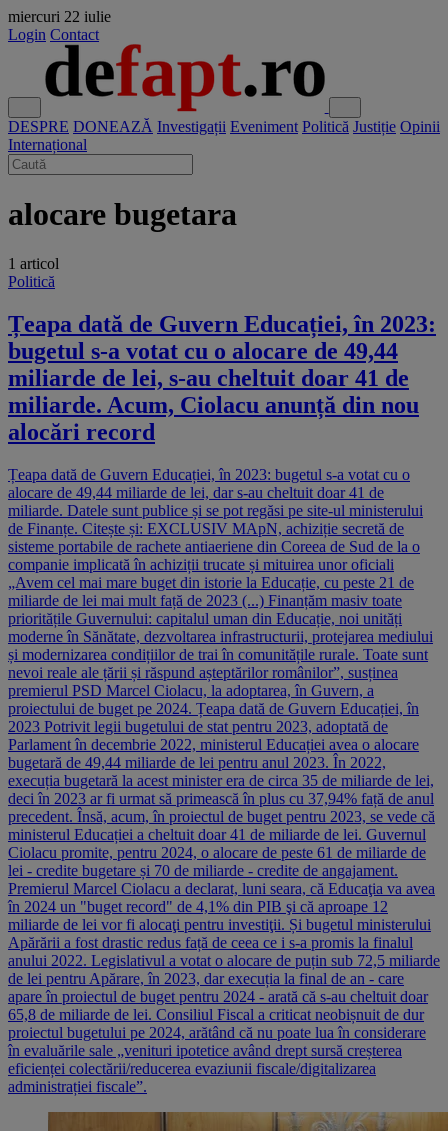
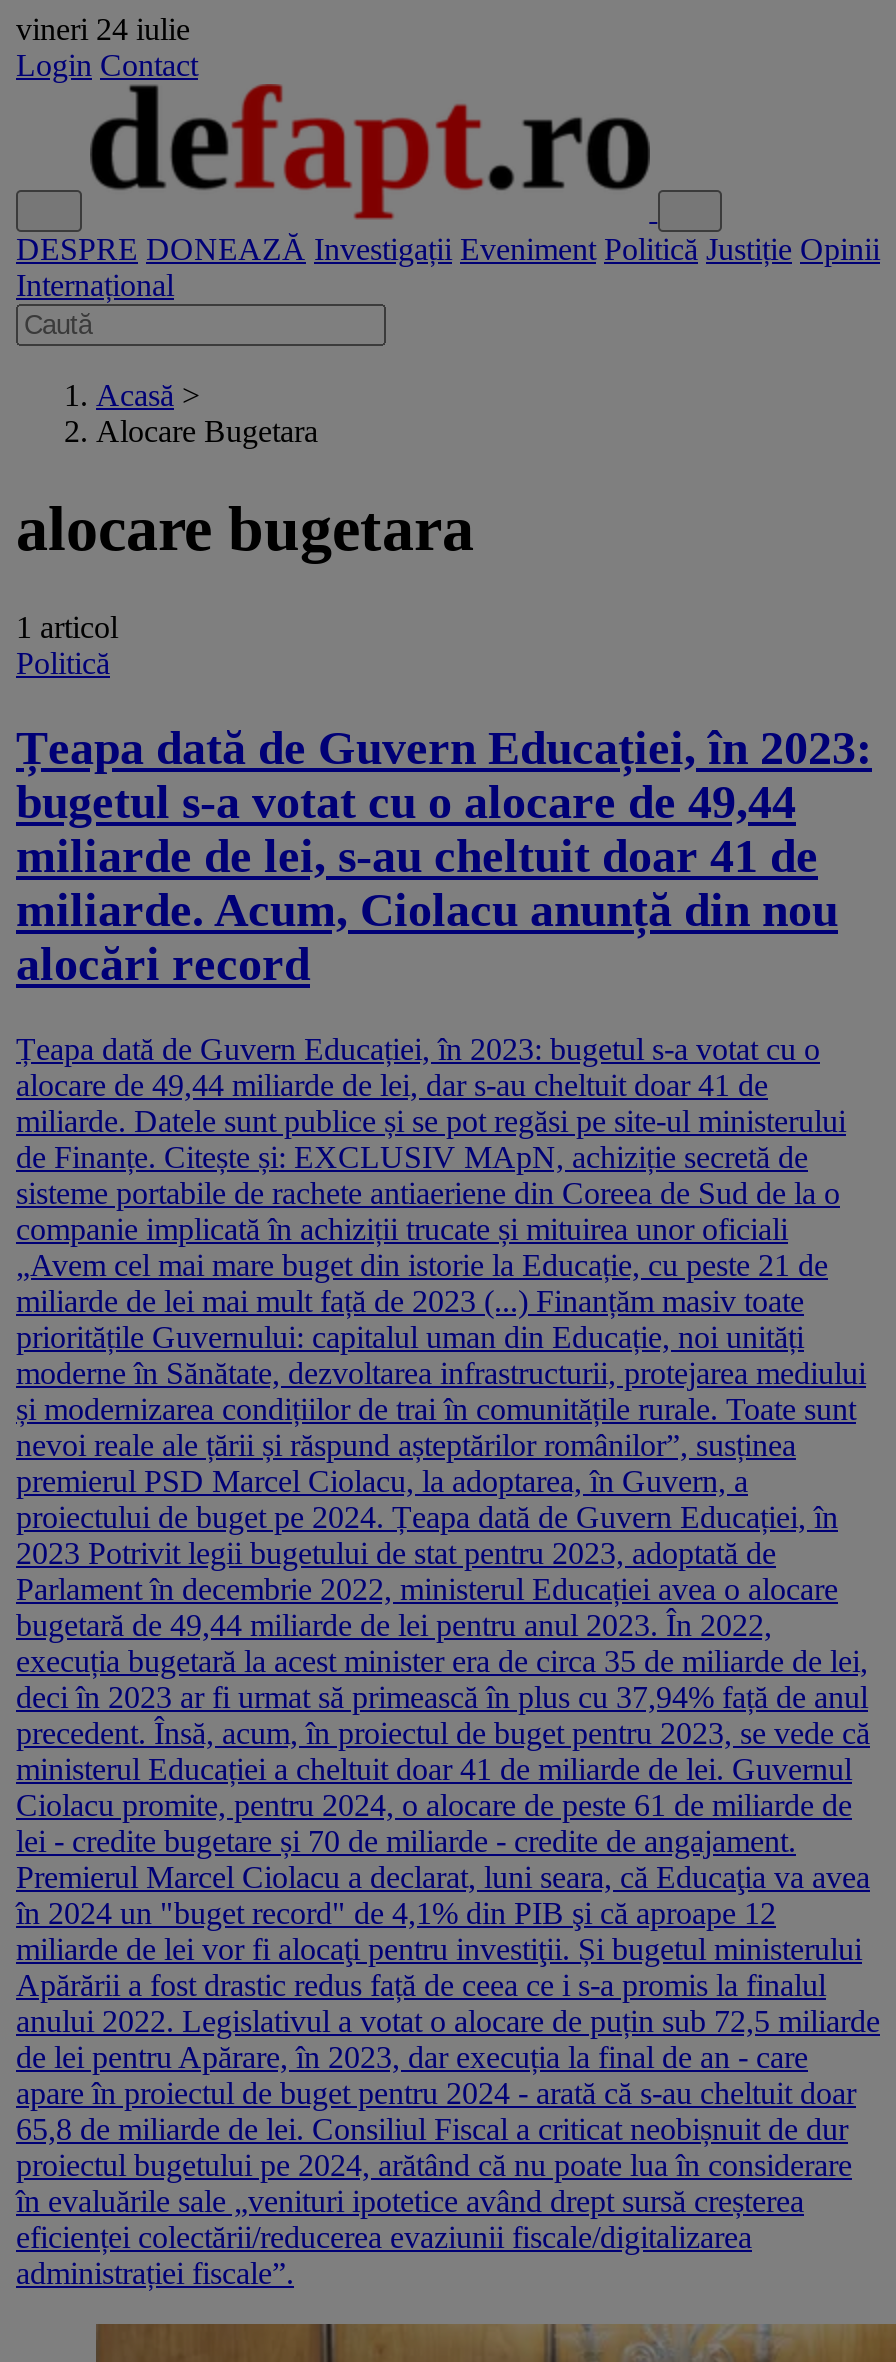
[8,8,111,25] miercuri 22 iulie -> [16,12,190,46] vineri 24 iulie
none -> [96,378,318,448] Acasă > | Alocare Bugetara

